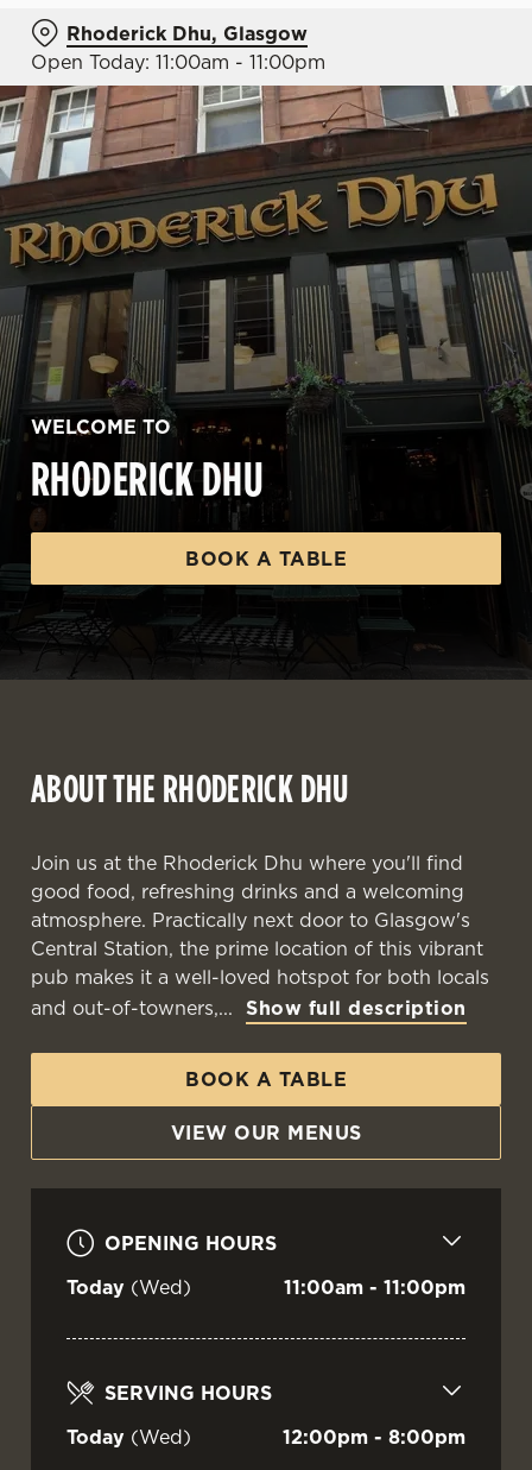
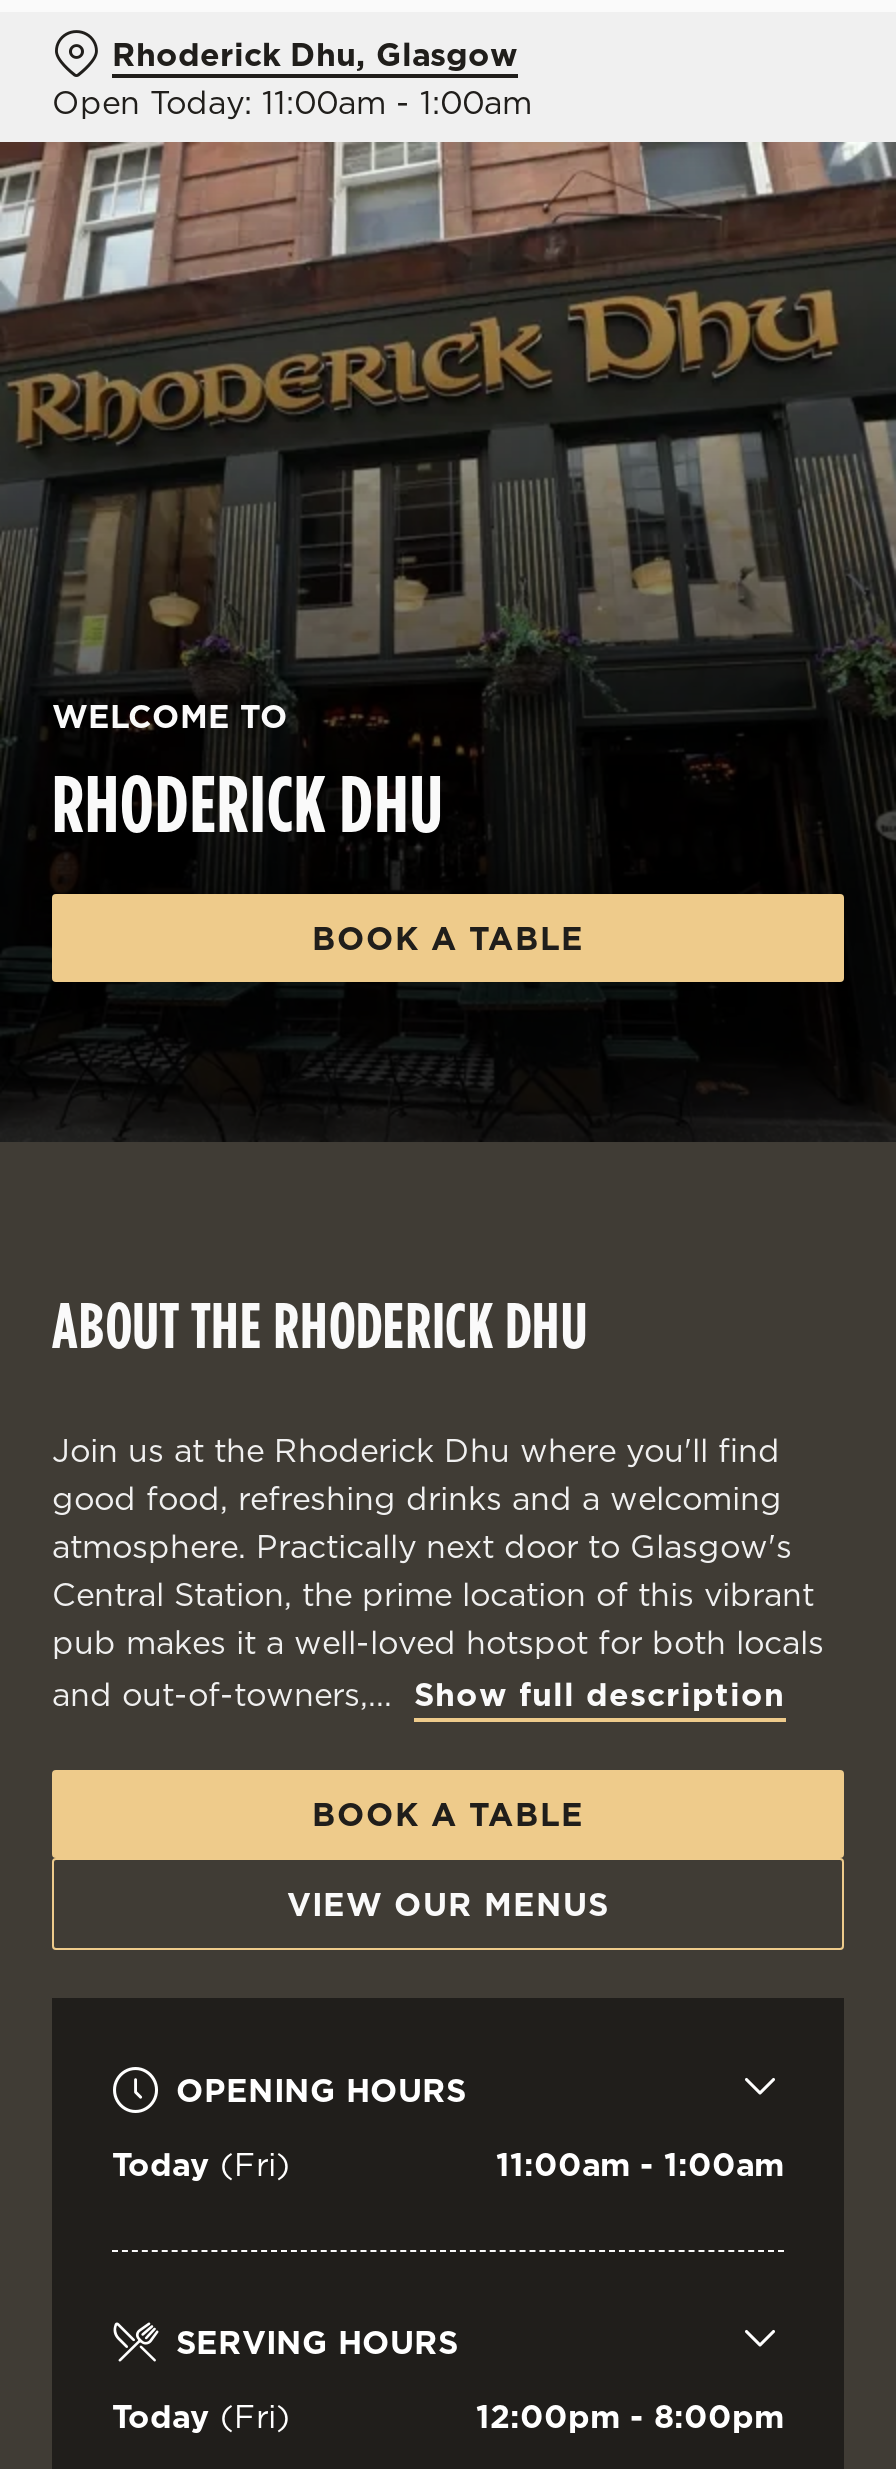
[31,49,325,75] Open Today: 11:00am - 11:00pm -> [52,80,532,124] Open Today: 11:00am - 1:00am
[66,1274,191,1300] Today (Wed) -> [112,2142,290,2186] Today (Fri)
[284,1274,465,1300] 11:00am - 11:00pm -> [496,2142,784,2186] 11:00am - 1:00am
[66,1424,191,1450] Today (Wed) -> [112,2394,290,2438] Today (Fri)

